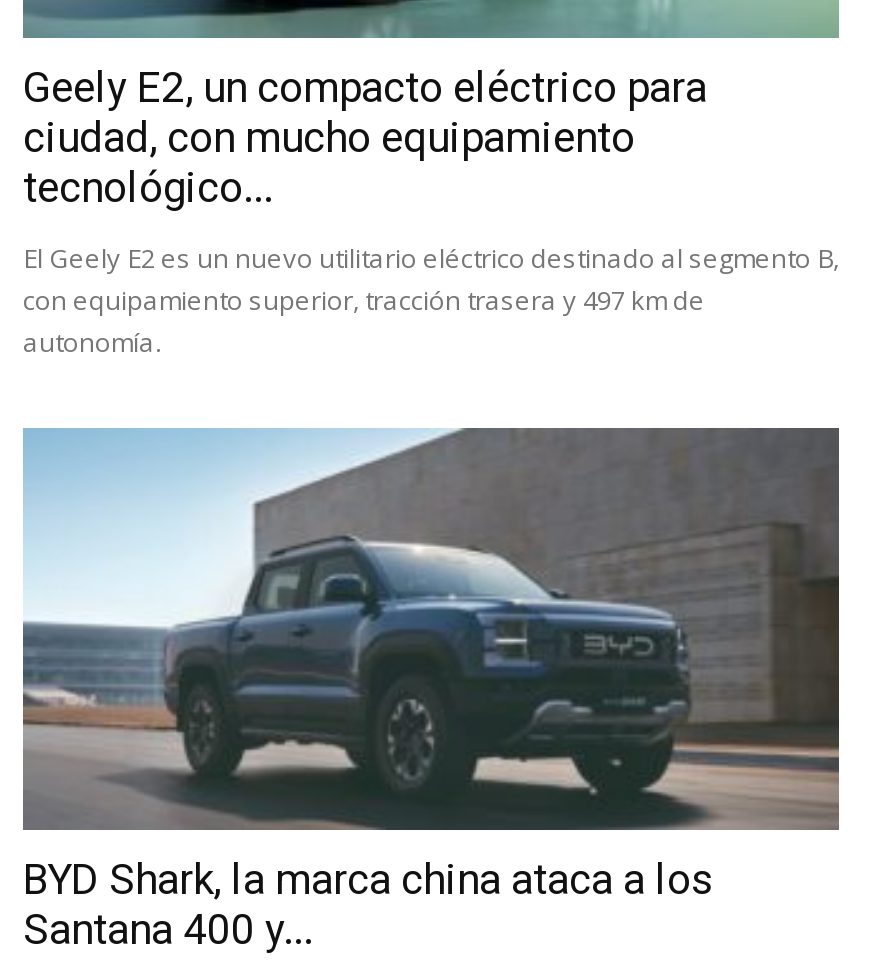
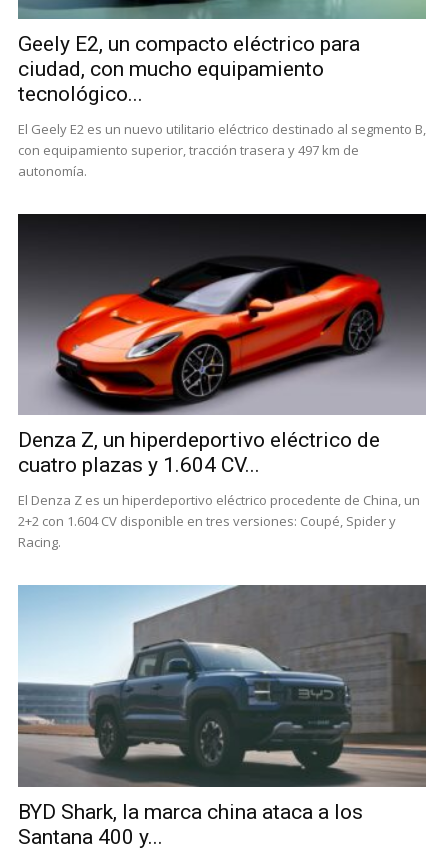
none -> [18,213,426,551] [image] | Denza Z, un hiperdeportivo eléctrico de | cuatro plazas y 1.604 CV... | El Denza Z es un hiperdeportivo eléctrico procedente de China, un | 2+2 con 1.604 CV disponible en tres versiones: Coupé, Spider y | Racing.

